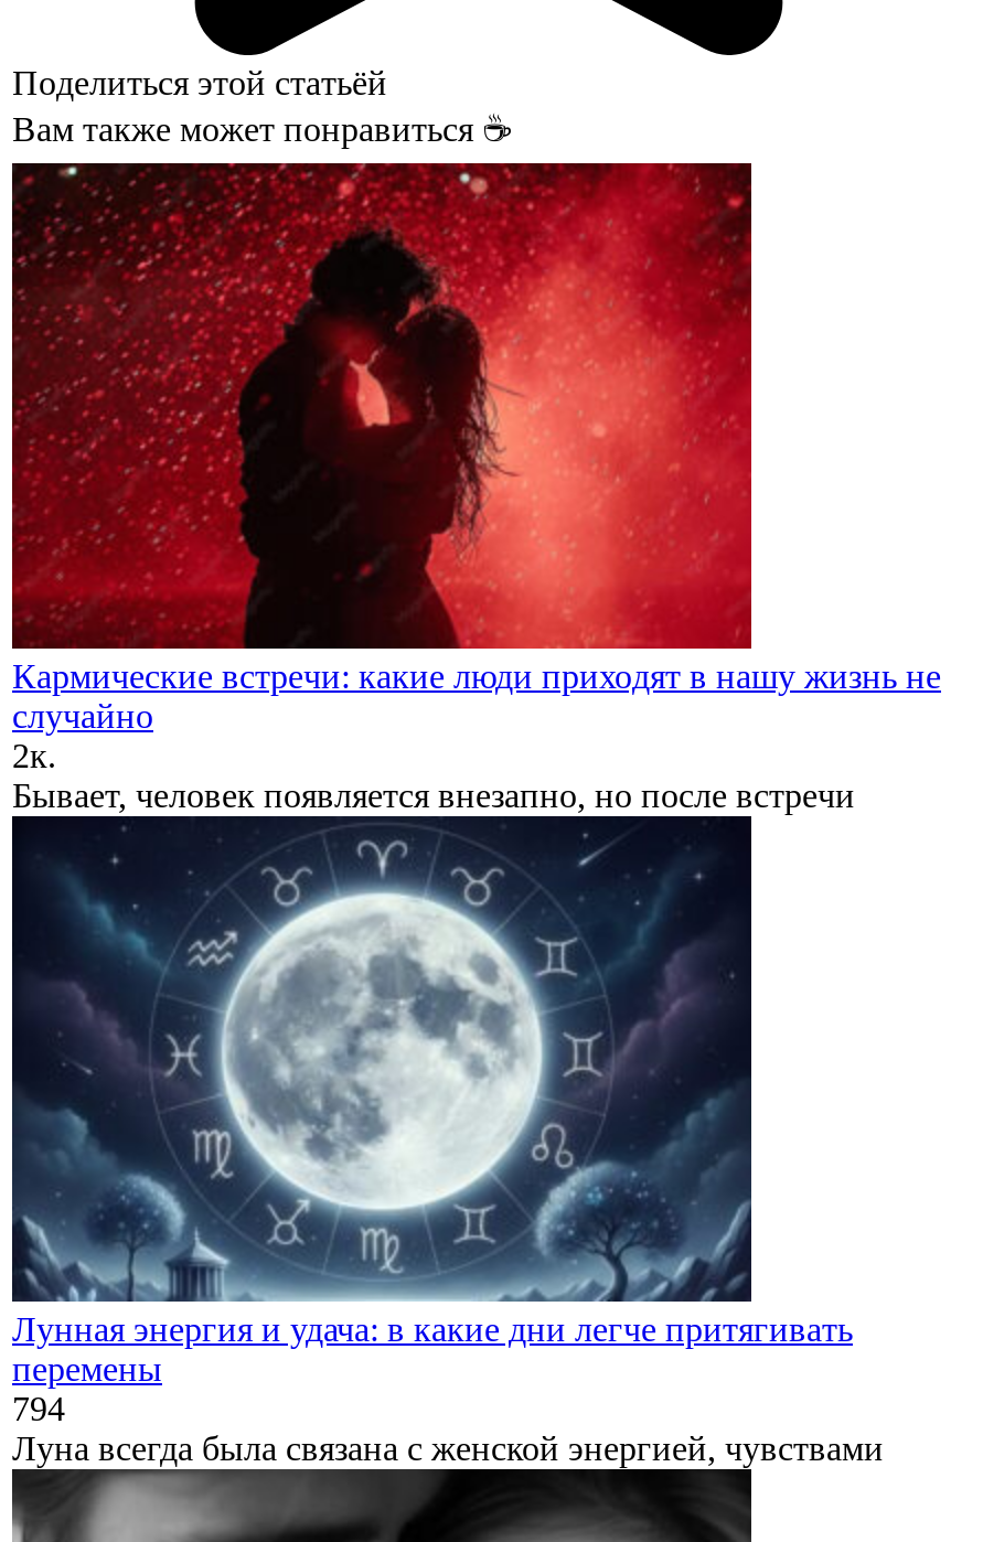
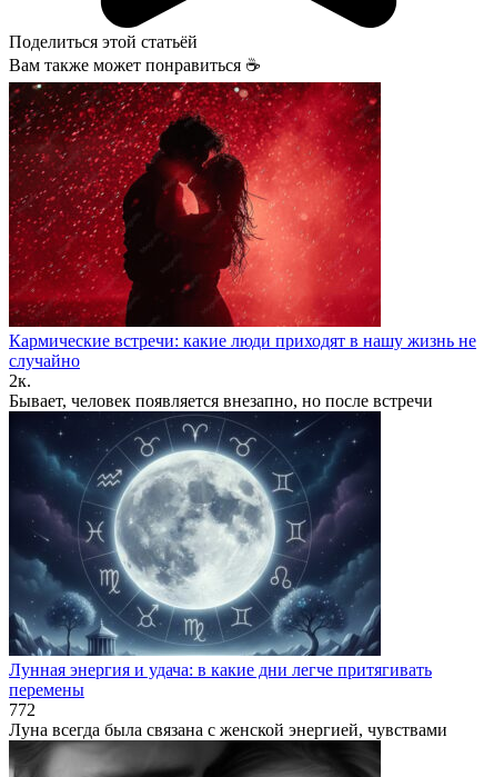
[12,1390,65,1428] 794 -> [9,701,36,719] 772

